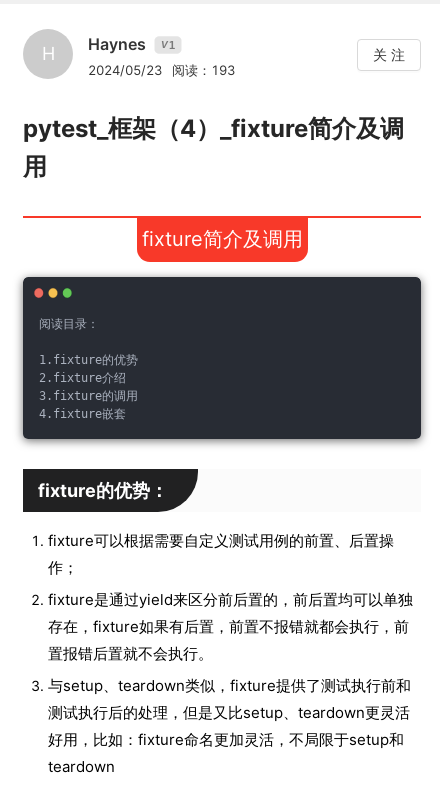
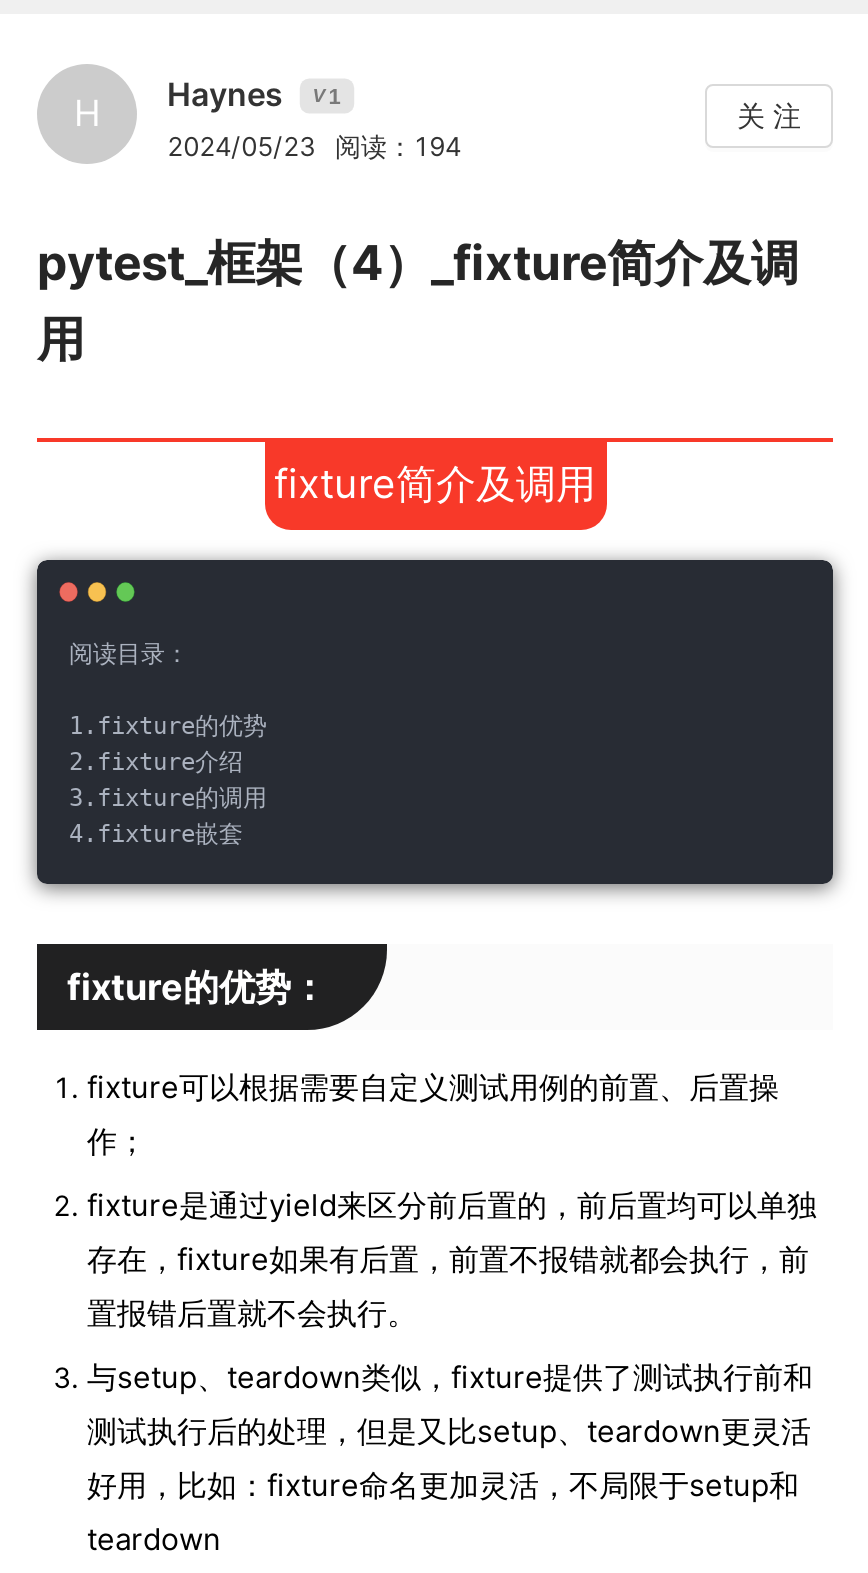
[88,62,235,78] 2024/05/23 阅读：193 -> [167,130,461,162] 2024/05/23 阅读：194

